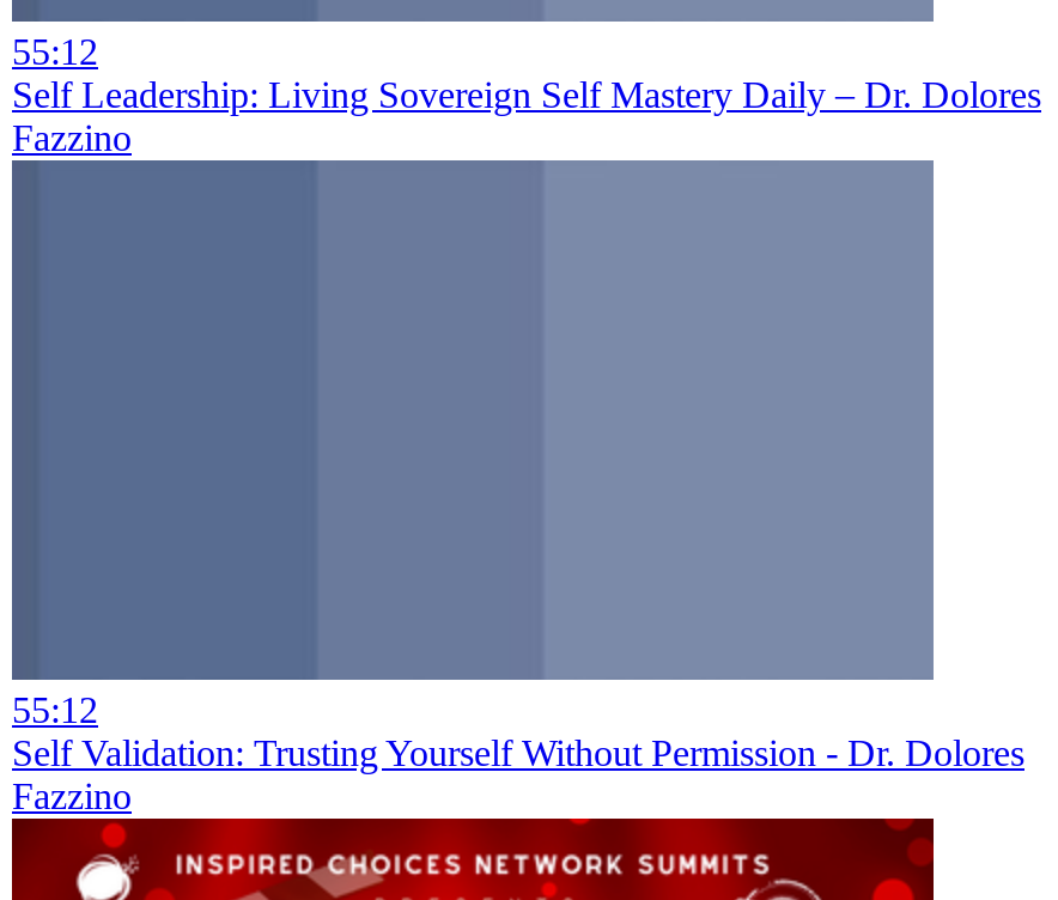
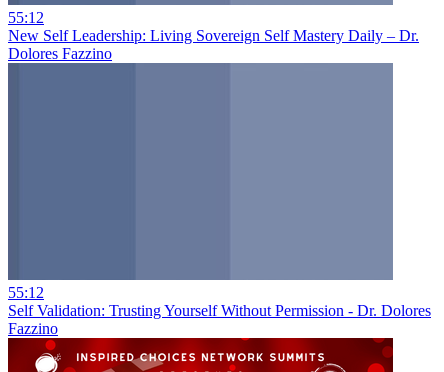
[12,73,1041,157] Self Leadership: Living Sovereign Self Mastery Daily – Dr. Dolores | Fazzino -> [8,26,419,61] New Self Leadership: Living Sovereign Self Mastery Daily – Dr. | Dolores Fazzino

